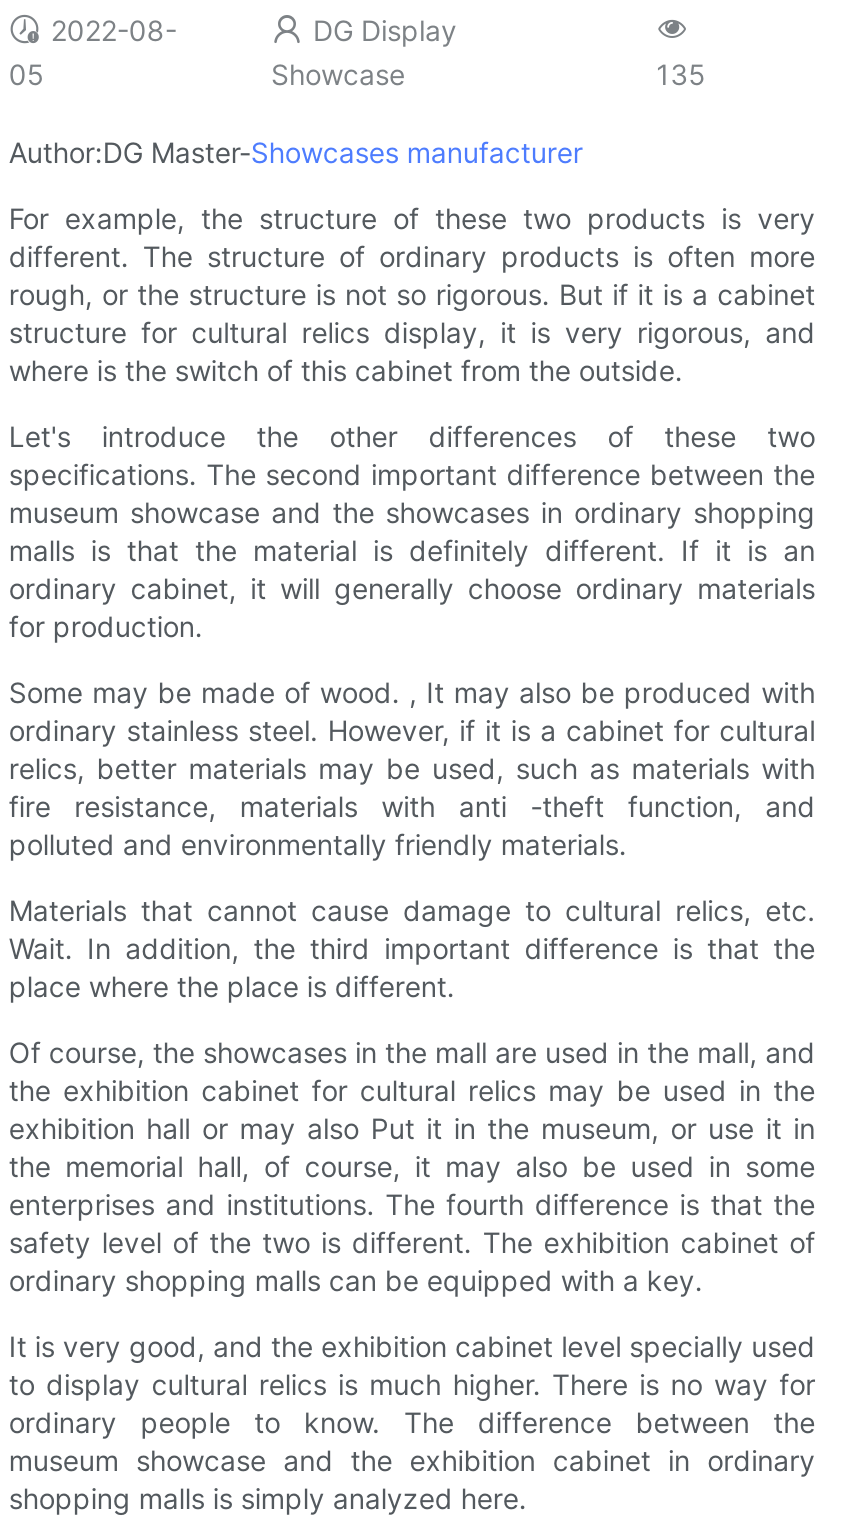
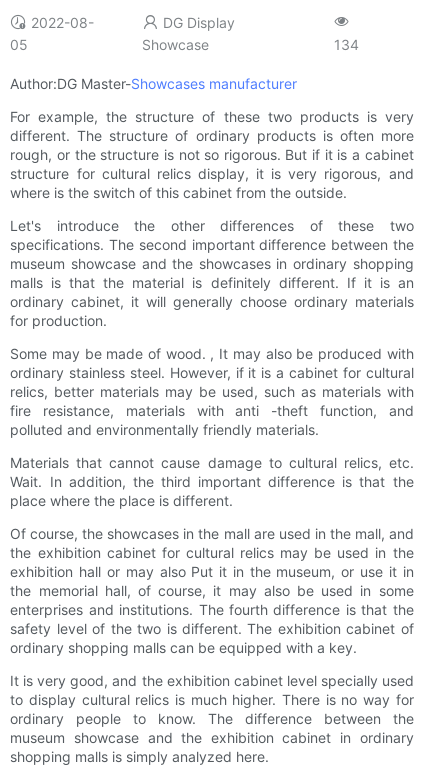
[656,58,706,92] 135 -> [334,36,359,53] 134

